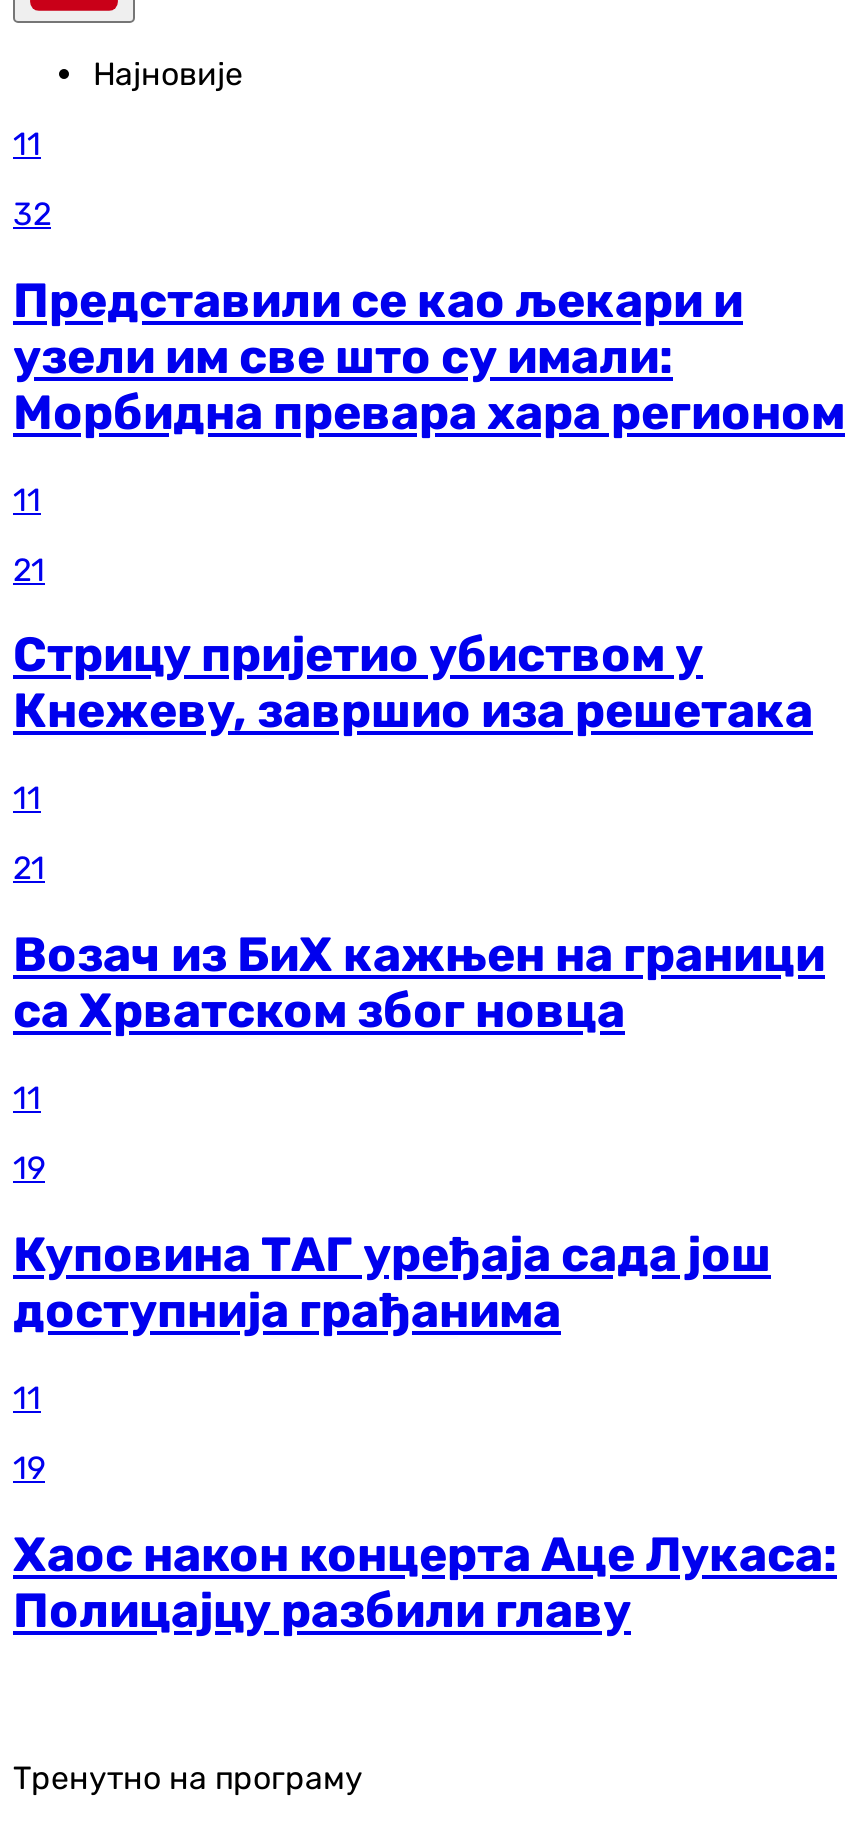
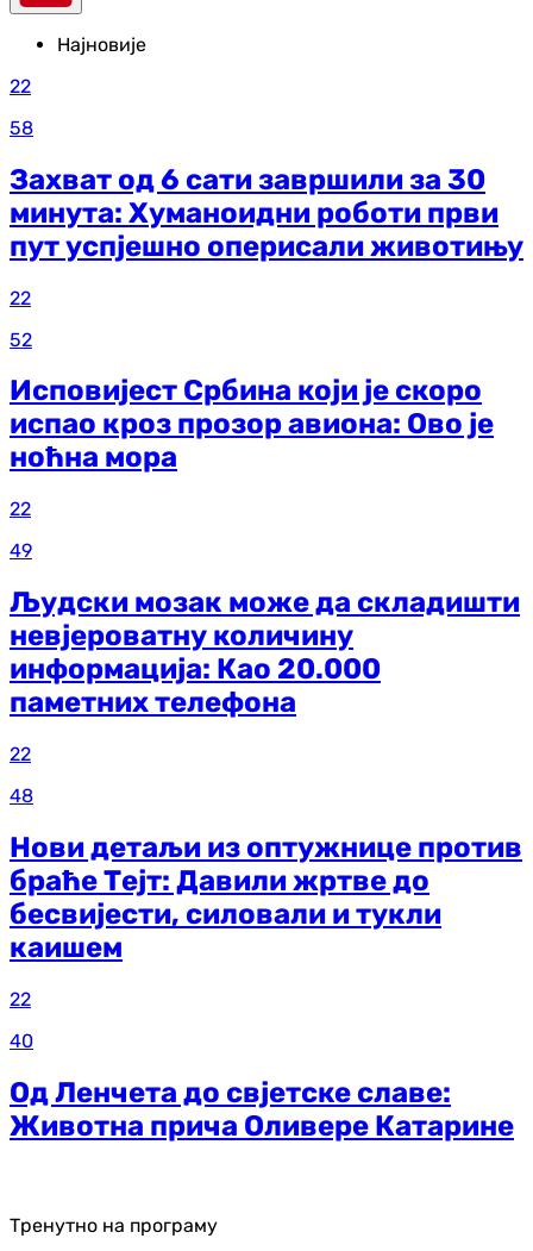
[13,124,41,162] 11 -> [10,75,31,97] 22
[13,194,51,232] 32 -> [10,116,33,139] 58
[13,272,845,440] Представили се као љекари и | узели им све што су имали: | Морбидна превара хара регионом -> [10,163,523,263] Захват од 6 сати завршили за 30 | минута: Хуманоидни роботи први | пут успјешно оперисали животињу
[13,480,41,518] 11 -> [10,286,31,309] 22
[13,550,45,588] 21 -> [10,328,32,351] 52
[13,628,813,740] Стрицу пријетио убиством у | Кнежеву, завршио иза решетака -> [10,374,494,474] Исповијест Србина који је скоро | испао кроз прозор авиона: Ово је | ноћна мора
[13,780,41,818] 11 -> [10,498,31,521] 22
[13,850,45,888] 21 -> [10,540,32,562] 49
[13,927,825,1039] Возач из БиХ кажњен на граници | са Хрватском због новца -> [10,586,520,719] Људски мозак може да складишти | невјероватну количину | информација: Као 20.000 | паметних телефона
[13,1079,41,1117] 11 -> [10,743,31,765] 22
[13,1149,45,1187] 19 -> [10,785,33,807] 48
[13,1227,771,1339] Куповина ТАГ уређаја сада још | доступнија грађанима -> [10,831,522,964] Нови детаљи из оптужнице против | браће Тејт: Давили жртве до | бесвијести, силовали и тукли | каишем
[13,1379,41,1417] 11 -> [10,988,31,1010] 22
[13,1449,45,1487] 19 -> [10,1029,33,1052] 40
[13,1527,837,1639] Хаос након концерта Аце Лукаса: | Полицајцу разбили главу -> [10,1076,514,1142] Од Ленчета до свјетске славе: | Животна прича Оливере Катарине

